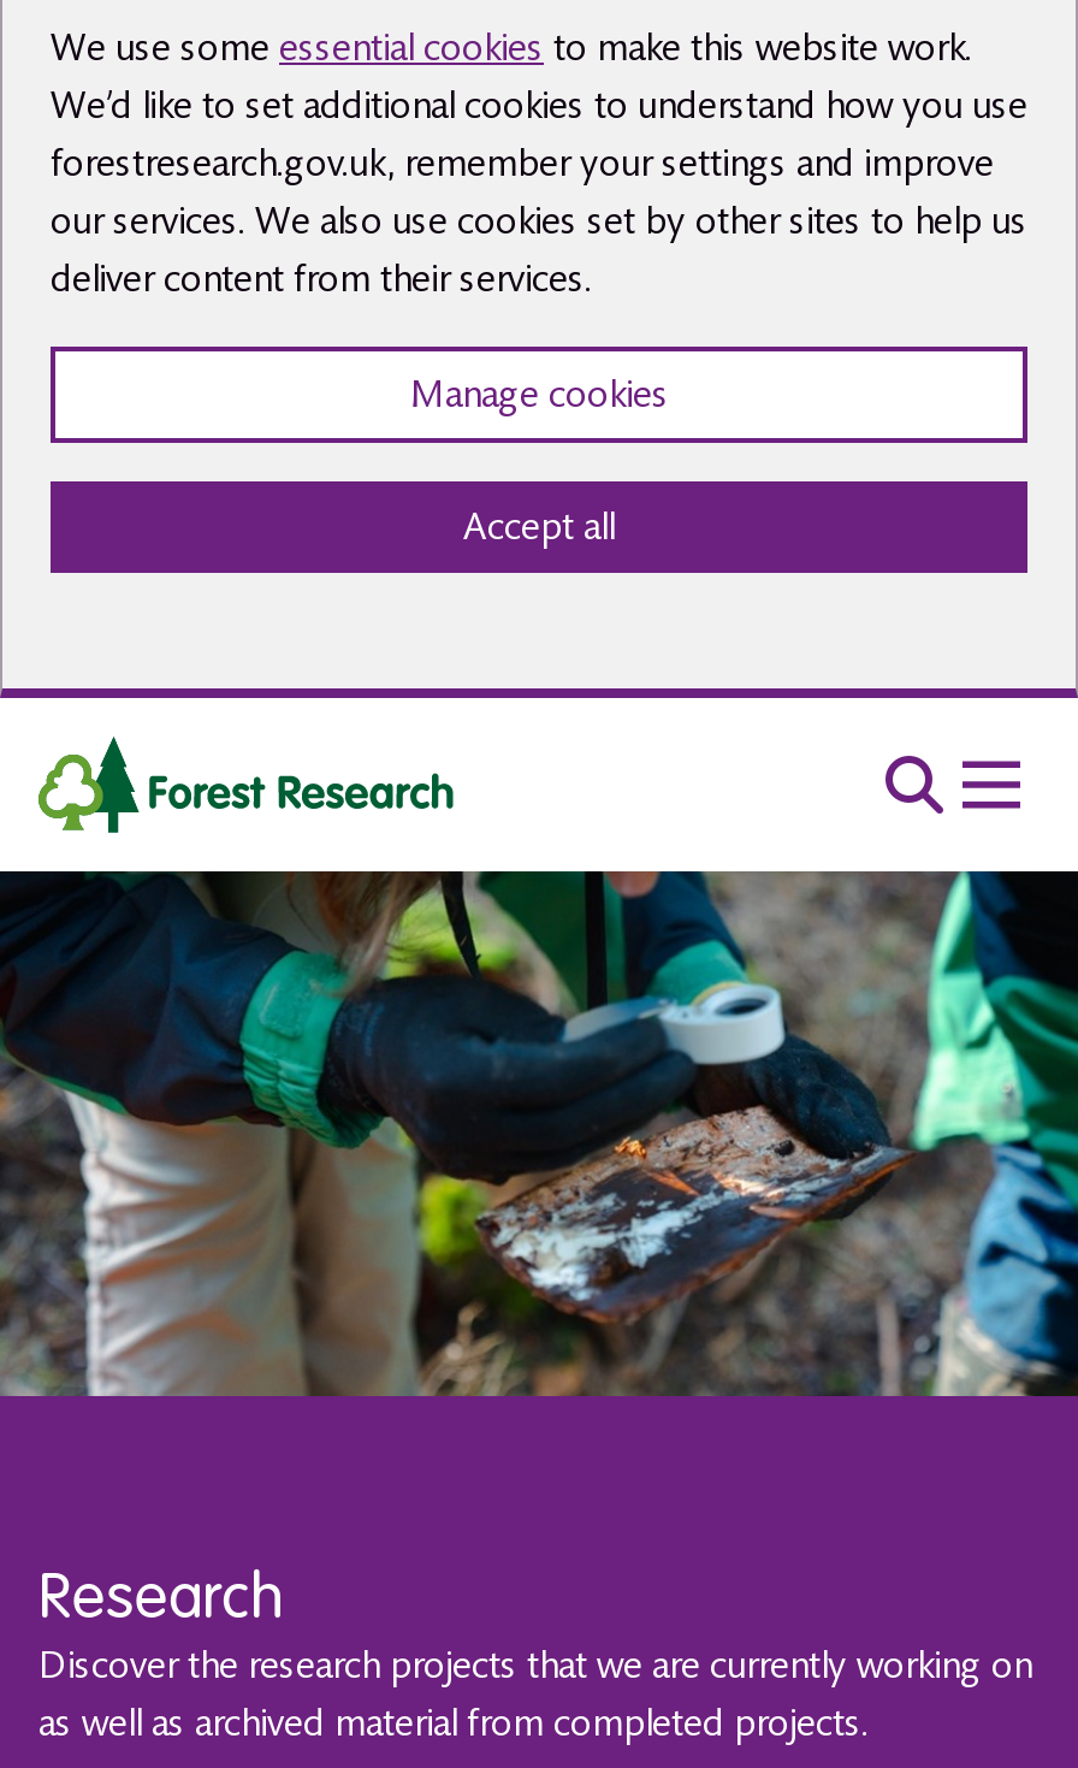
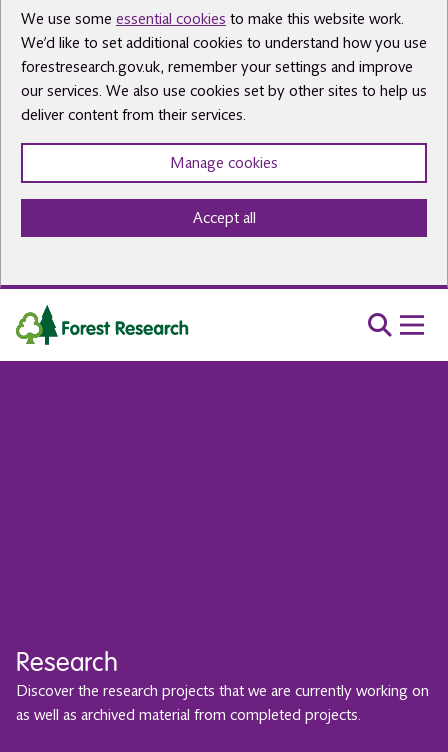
[7,869,1071,1399] [image] -> none

